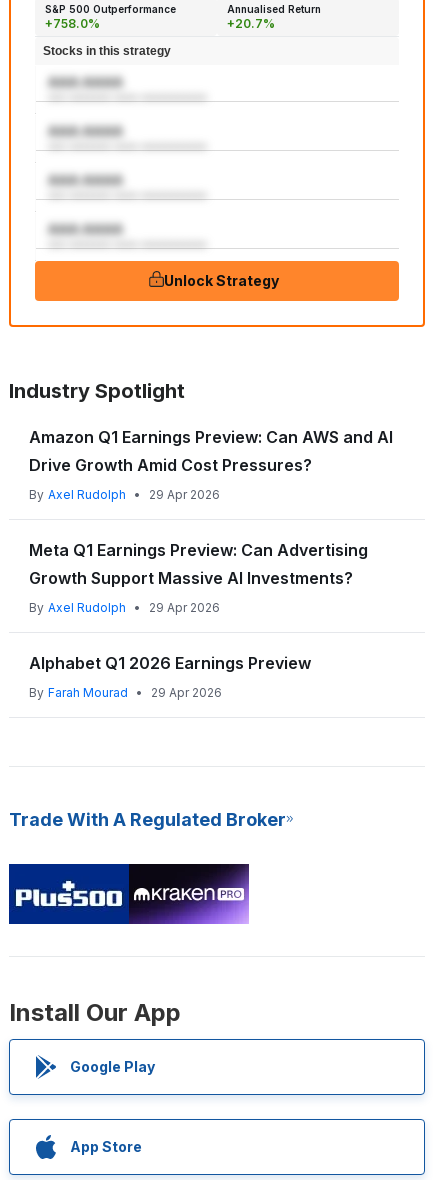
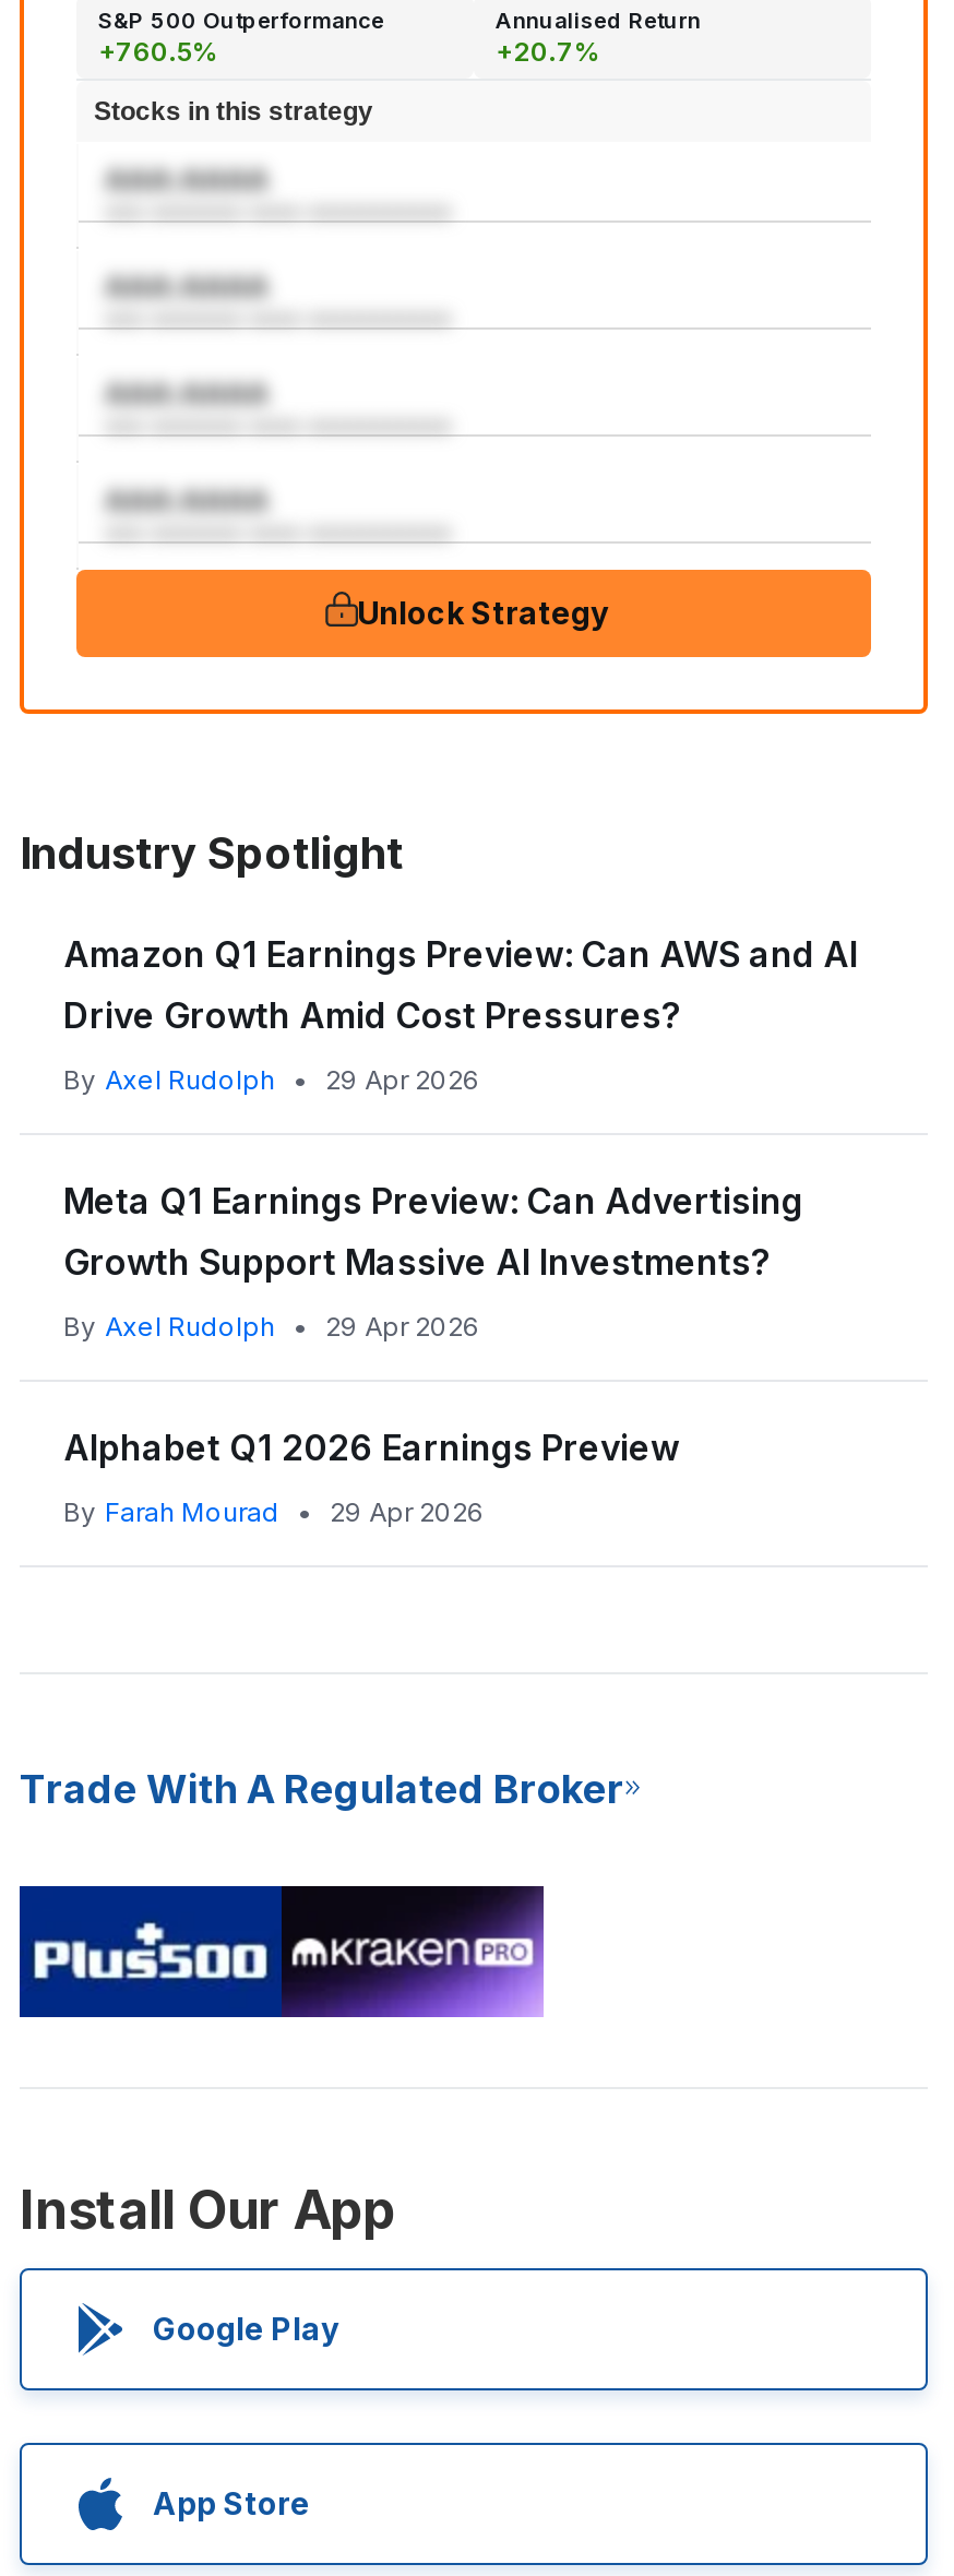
[45,16,100,31] +758.0% -> [98,34,218,67] +760.5%

